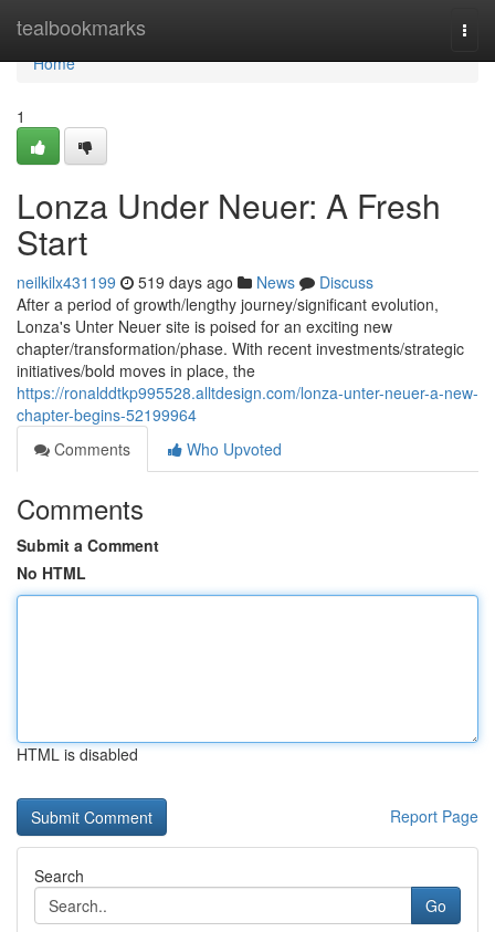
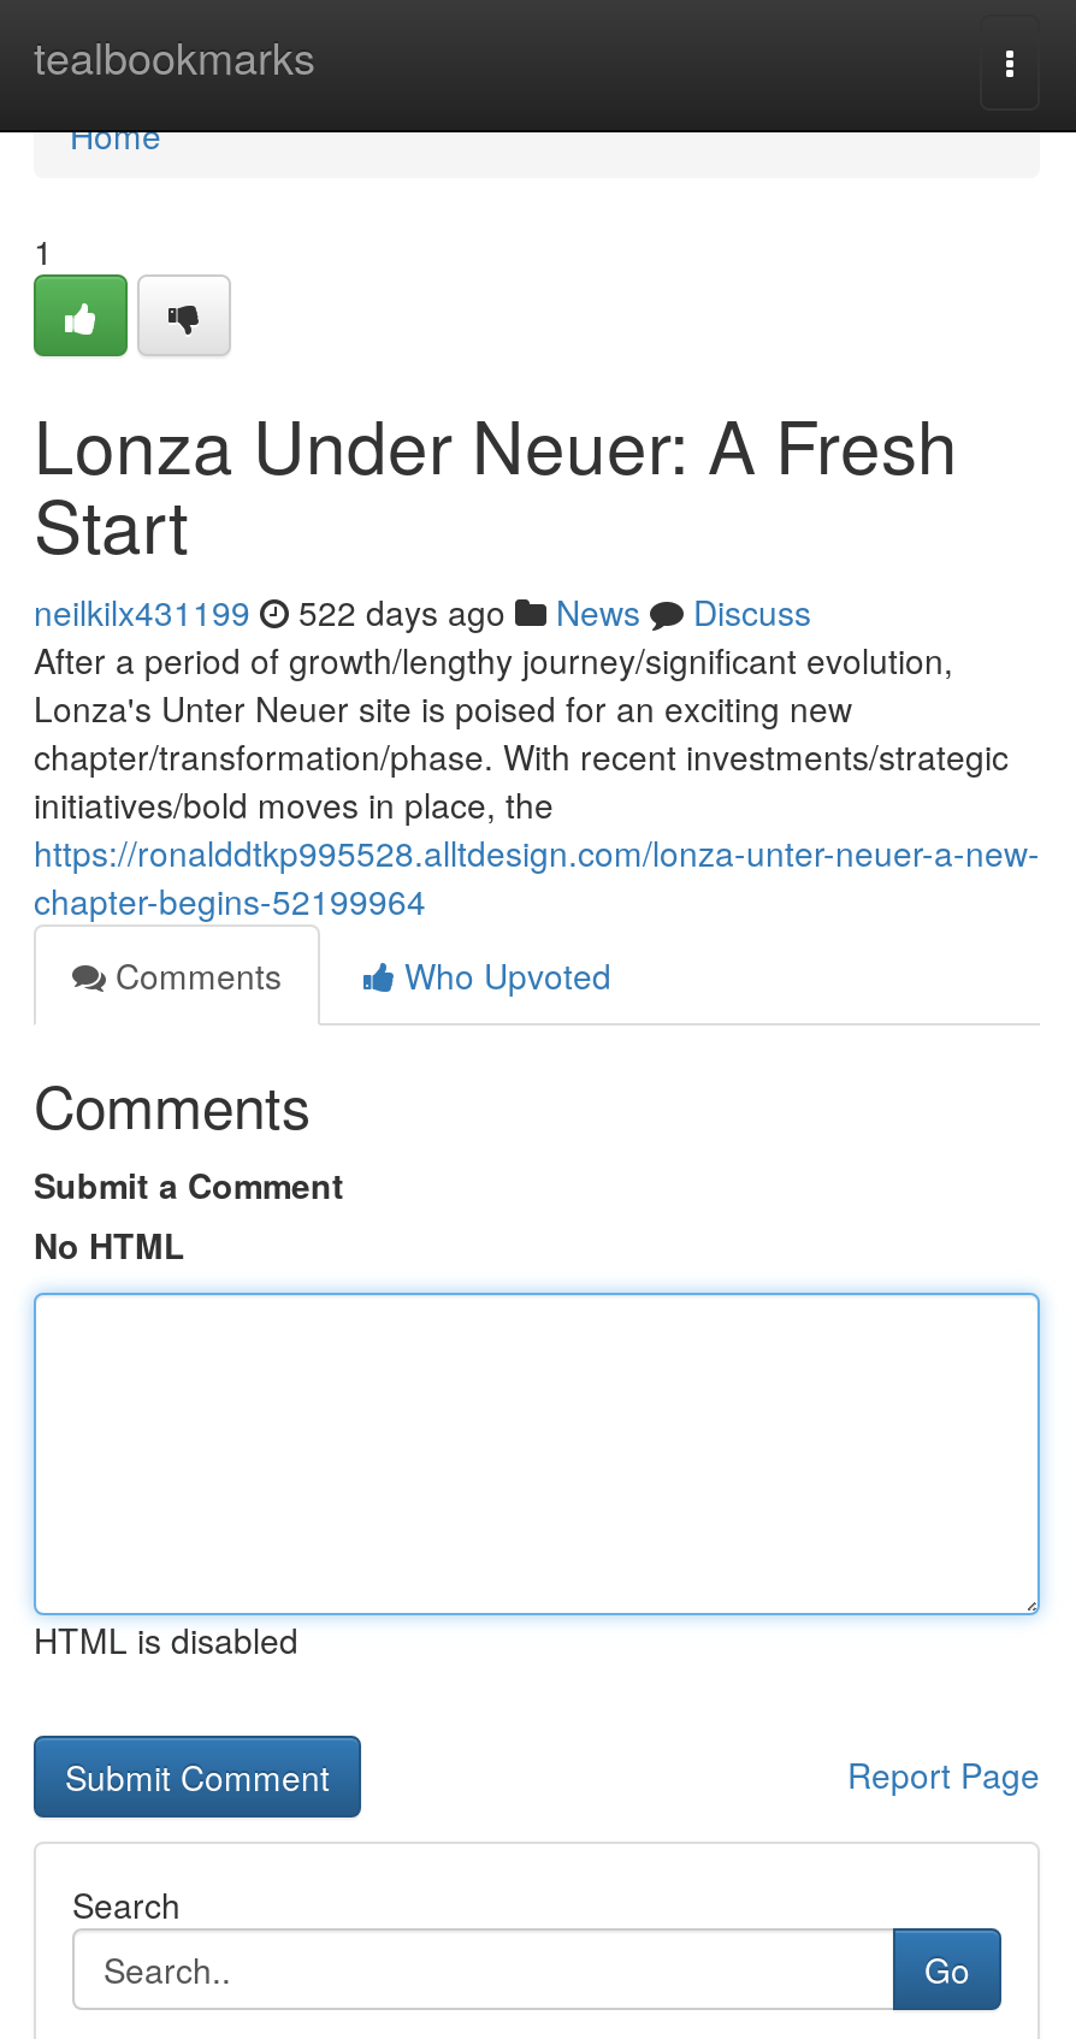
[17,271,373,293] neilkilx431199 519 days ago News Discuss -> [34,587,811,636] neilkilx431199 522 days ago News Discuss

